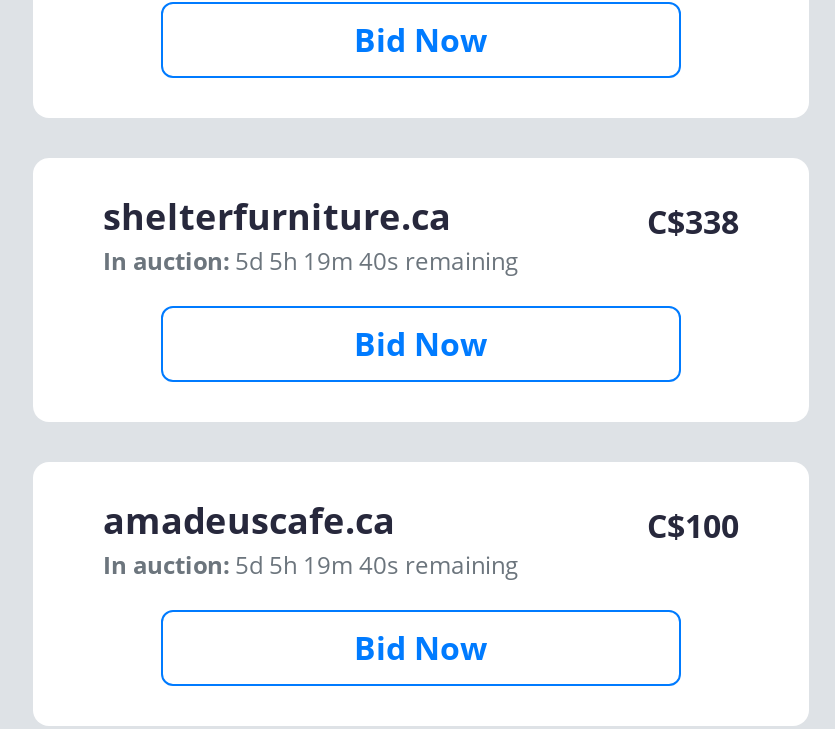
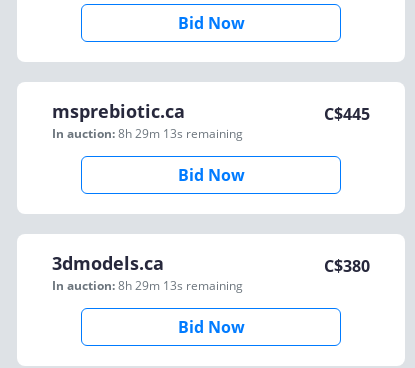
[103,192,519,278] shelterfurniture.ca | In auction: 5d 5h 19m 40s remaining -> [52,99,243,142] msprebiotic.ca | In auction: 8h 29m 13s remaining
[647,200,739,244] C$338 -> [324,103,370,125] C$445
[103,496,519,582] amadeuscafe.ca | In auction: 5d 5h 19m 40s remaining -> [52,251,243,294] 3dmodels.ca | In auction: 8h 29m 13s remaining
[647,504,739,548] C$100 -> [324,255,370,277] C$380

